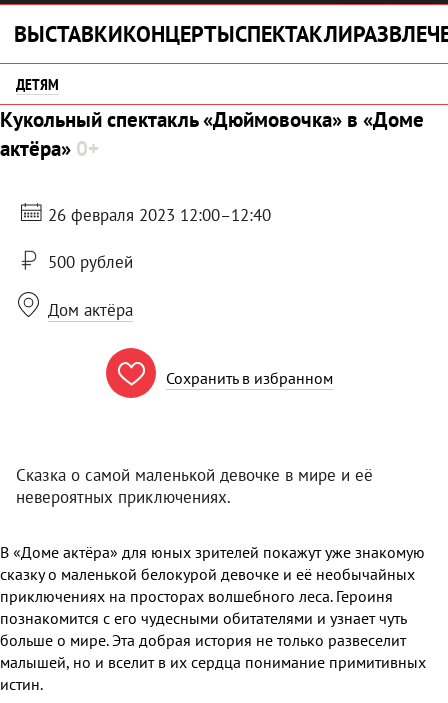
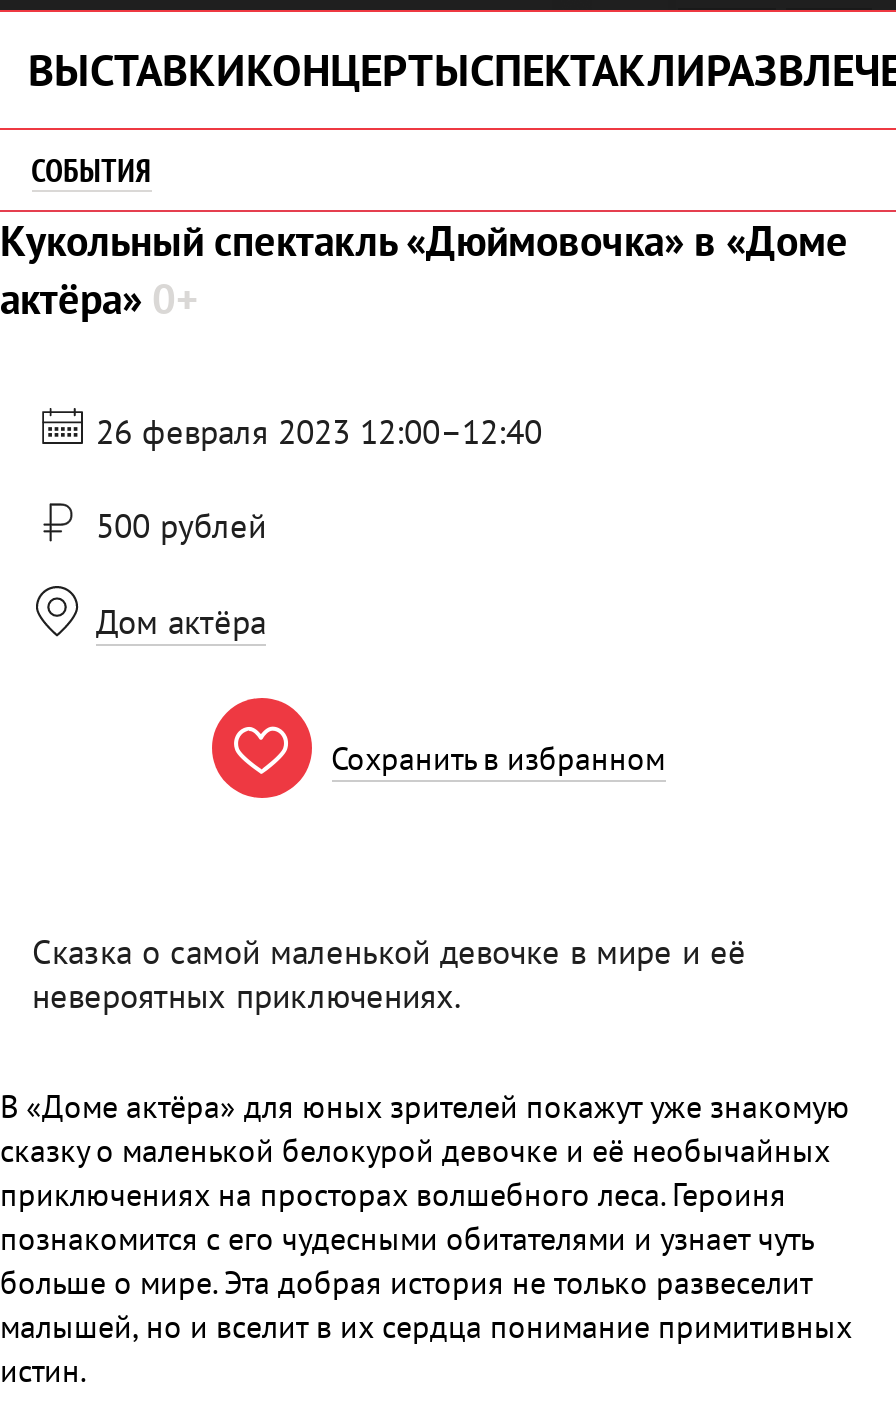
[16,74,59,94] ДЕТЯМ -> [31,150,151,190] СОБЫТИЯ

